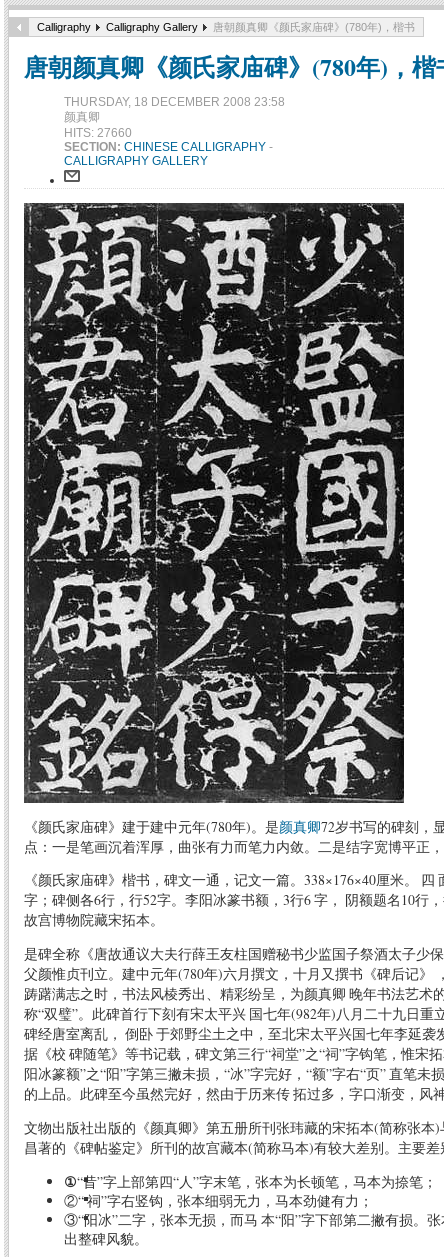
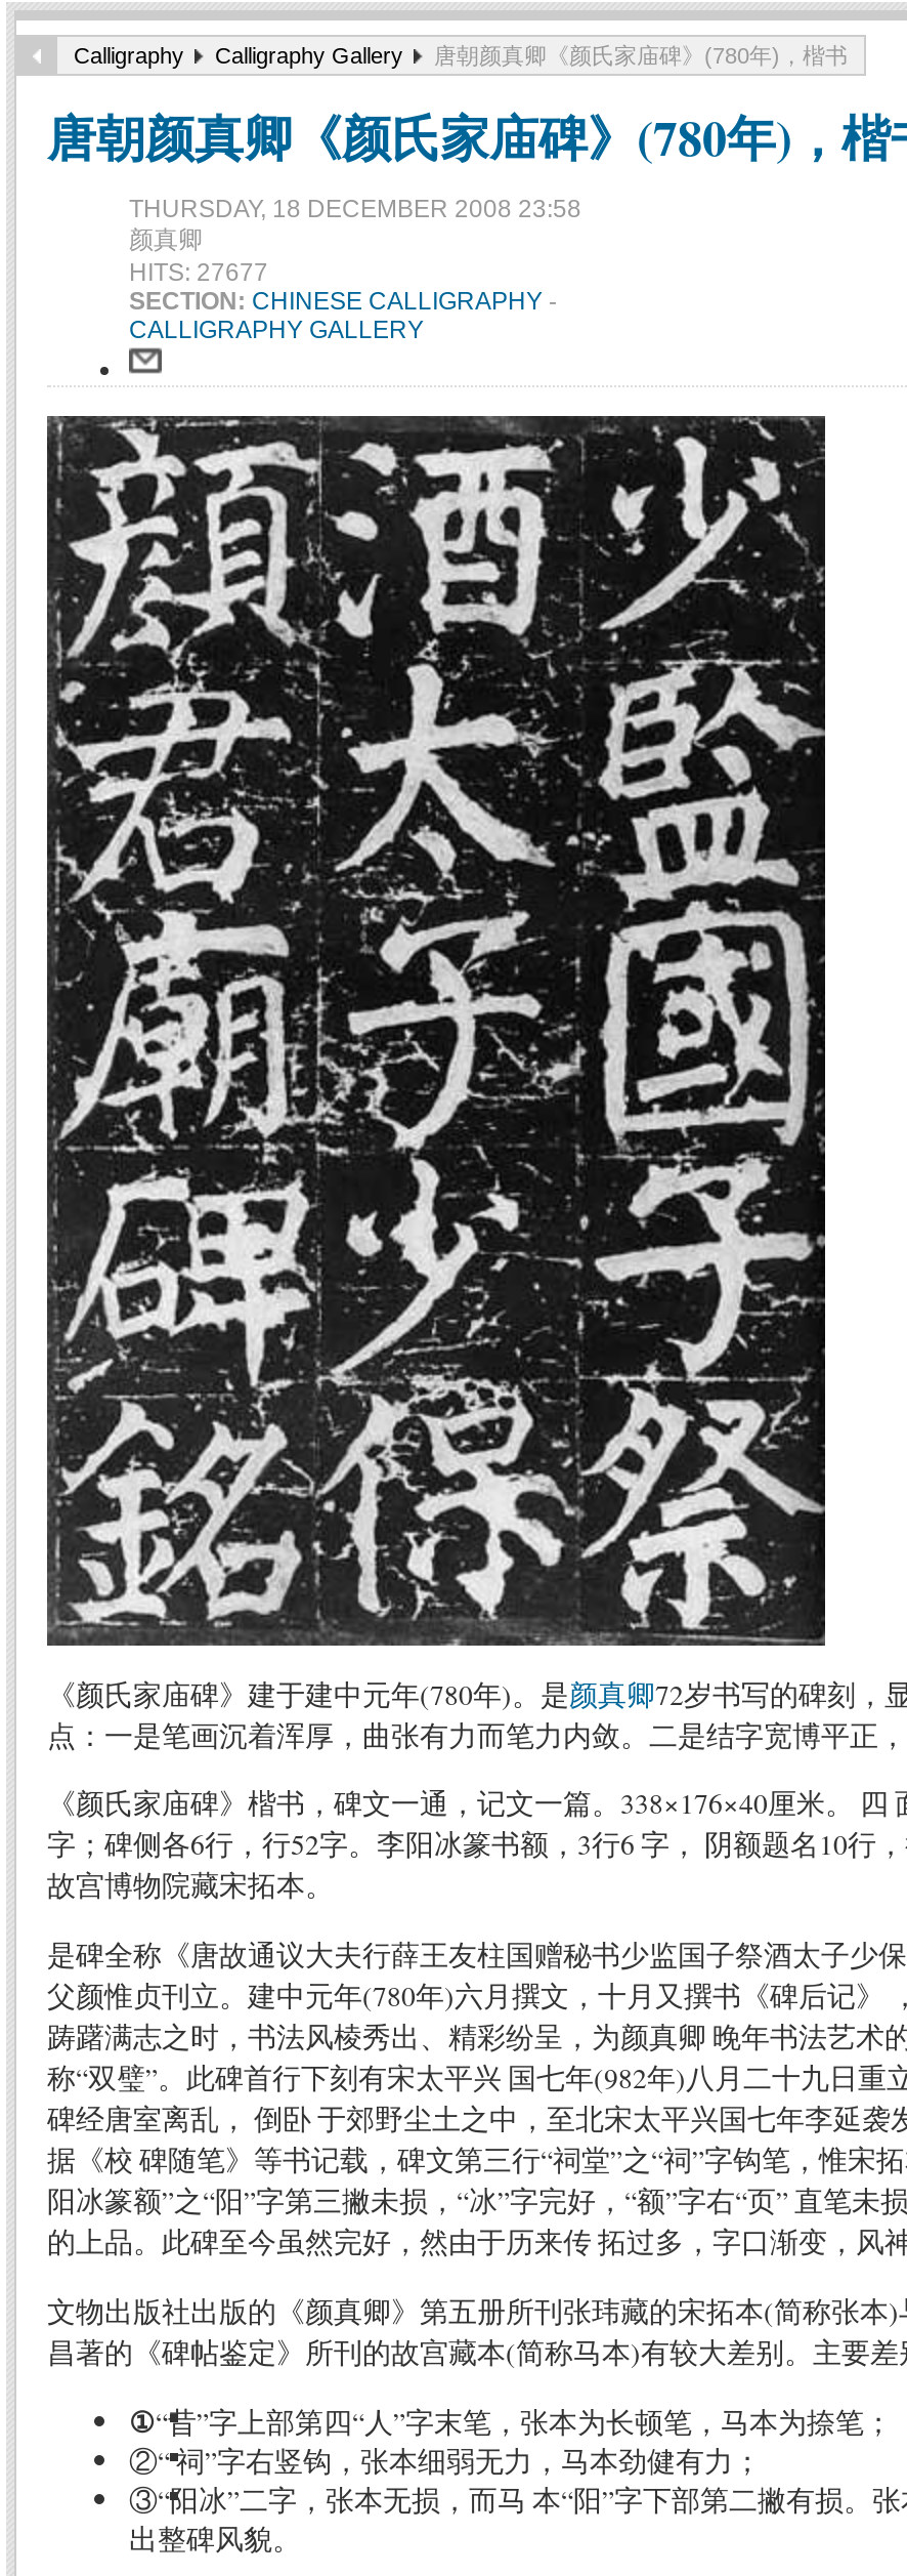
[64,126,132,140] HITS: 27660 -> [129,258,268,287] HITS: 27677

